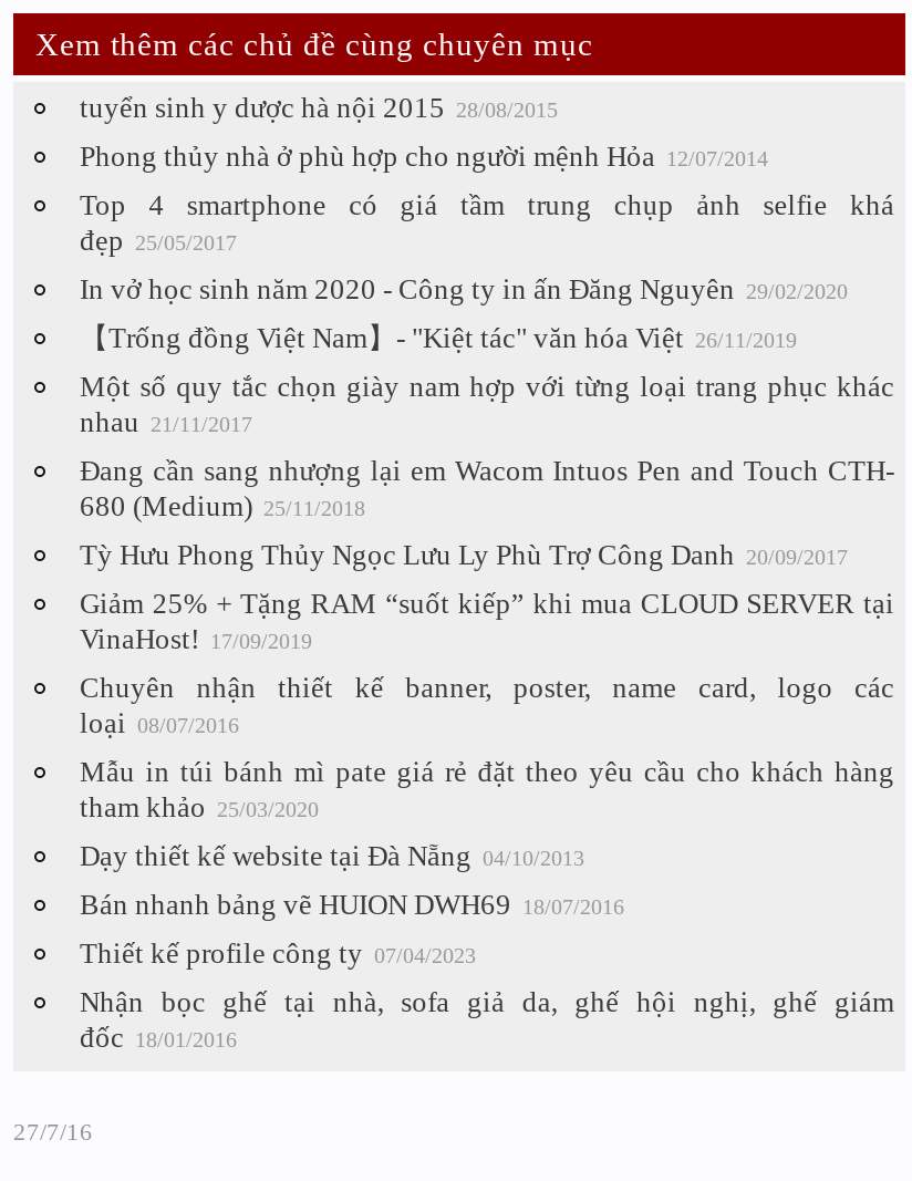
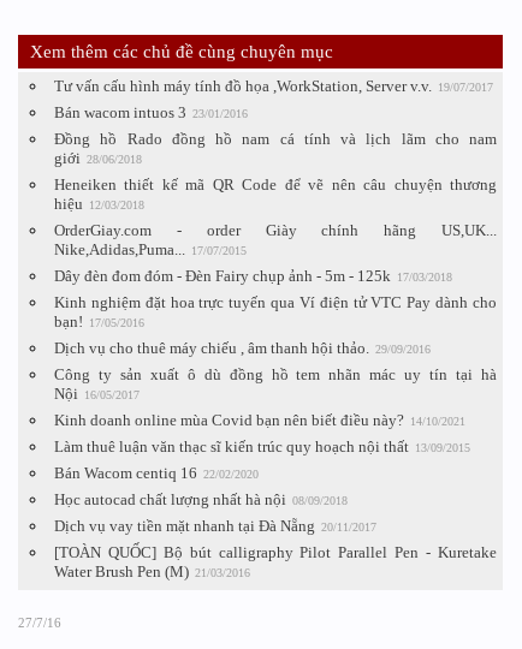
[80,91,558,124] tuyển sinh y dược hà nội 2015 28/08/2015 -> [54,77,493,95] Tư vấn cấu hình máy tính đồ họa ,WorkStation, Server v.v. 19/07/2017
[80,139,768,173] Phong thủy nhà ở phù hợp cho người mệnh Hỏa 12/07/2014 -> [54,103,248,121] Bán wacom intuos 3 23/01/2016
[80,188,894,257] Top 4 smartphone có giá tầm trung chụp ảnh selfie khá | đẹp 25/05/2017 -> [54,130,497,167] Đồng hồ Rado đồng hồ nam cá tính và lịch lãm cho nam | giới 28/06/2018
[80,272,848,305] In vở học sinh năm 2020 - Công ty in ấn Đăng Nguyên 29/02/2020 -> [54,175,497,213] Heneiken thiết kế mã QR Code để vẽ nên câu chuyện thương | hiệu 12/03/2018
[80,321,797,354] 【Trống đồng Việt Nam】- "Kiệt tác" văn hóa Việt 26/11/2019 -> [54,221,497,258] OrderGiay.com - order Giày chính hãng US,UK... | Nike,Adidas,Puma... 17/07/2015
[80,370,894,438] Một số quy tắc chọn giày nam hợp với từng loại trang phục khác | nhau 21/11/2017 -> [54,267,452,285] Dây đèn đom đóm - Đèn Fairy chụp ảnh - 5m - 125k 17/03/2018
[80,454,894,522] Đang cần sang nhượng lại em Wacom Intuos Pen and Touch CTH- | 680 (Medium) 25/11/2018 -> [54,293,497,331] Kinh nghiệm đặt hoa trực tuyến qua Ví điện tử VTC Pay dành cho | bạn! 17/05/2016
[80,538,848,571] Tỳ Hưu Phong Thủy Ngọc Lưu Ly Phù Trợ Công Danh 20/09/2017 -> [54,339,431,357] Dịch vụ cho thuê máy chiếu , âm thanh hội thảo. 29/09/2016
[80,587,894,655] Giảm 25% + Tặng RAM “suốt kiếp” khi mua CLOUD SERVER tại | VinaHost! 17/09/2019 -> [54,365,497,403] Công ty sản xuất ô dù đồng hồ tem nhãn mác uy tín tại hà | Nội 16/05/2017
[80,671,894,739] Chuyên nhận thiết kế banner, poster, name card, logo các | loại 08/07/2016 -> [54,411,465,429] Kinh doanh online mùa Covid bạn nên biết điều này? 14/10/2021
[80,755,894,823] Mẫu in túi bánh mì pate giá rẻ đặt theo yêu cầu cho khách hàng | tham khảo 25/03/2020 -> [54,437,470,456] Làm thuê luận văn thạc sĩ kiến trúc quy hoạch nội thất 13/09/2015
[80,839,584,872] Dạy thiết kế website tại Đà Nẵng 04/10/2013 -> [54,464,259,482] Bán Wacom centiq 16 22/02/2020
[80,888,624,921] Bán nhanh bảng vẽ HUION DWH69 18/07/2016 -> [54,490,348,508] Học autocad chất lượng nhất hà nội 08/09/2018
[80,936,476,970] Thiết kế profile công ty 07/04/2023 -> [54,517,376,535] Dịch vụ vay tiền mặt nhanh tại Đà Nẵng 20/11/2017
[80,985,894,1054] Nhận bọc ghế tại nhà, sofa giả da, ghế hội nghị, ghế giám | đốc 18/01/2016 -> [54,543,497,580] [TOÀN QUỐC] Bộ bút calligraphy Pilot Parallel Pen - Kuretake | Water Brush Pen (M) 21/03/2016

